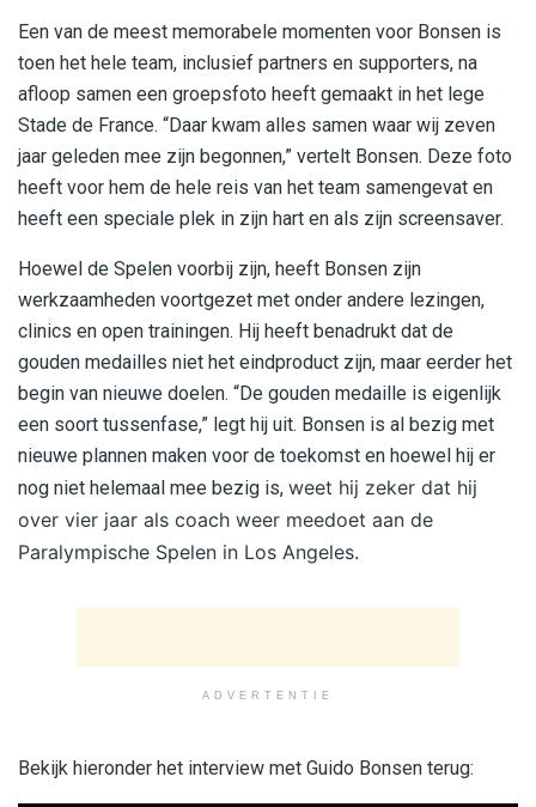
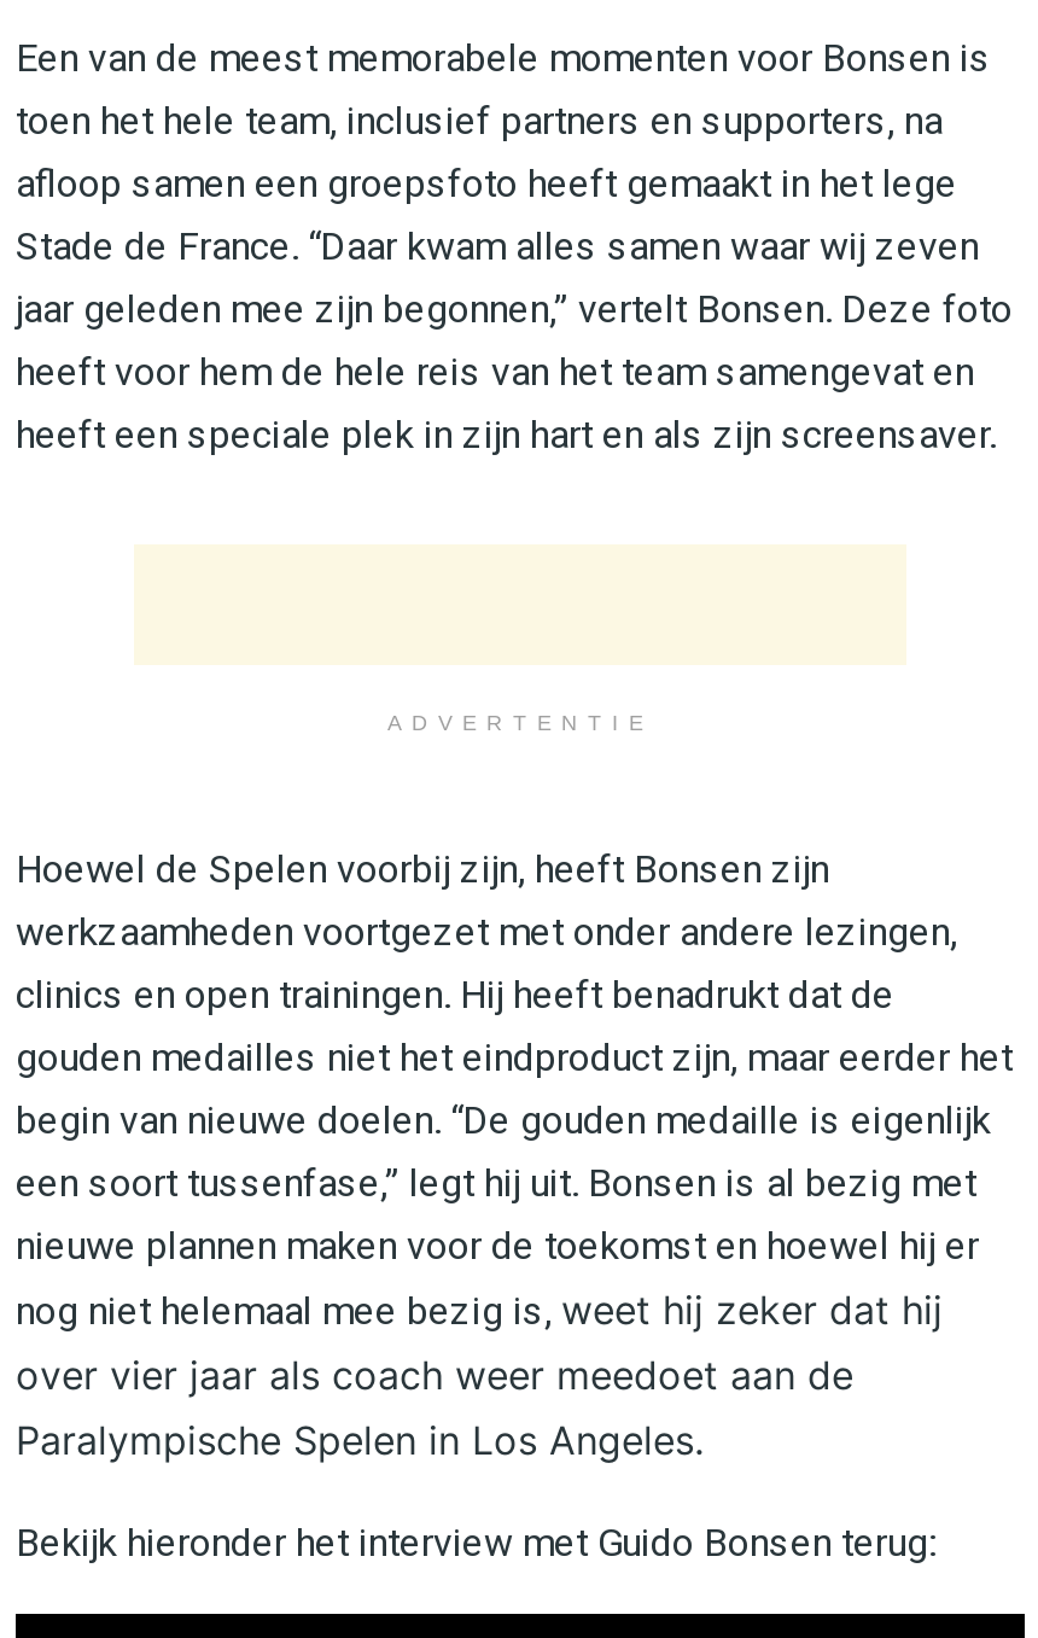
moved [18,257,512,564] -> [16,846,1013,1464]: Hoewel de Spelen voorbij zijn, heeft Bonsen zijn | werkzaamheden voortgezet met onder andere lezingen, | clinics en open trainingen. Hij heeft benadrukt dat de | ... | over vier jaar als coach weer meedoet aan de | Paralympische Spelen in Los Angeles.
moved [202,689,334,701] -> [387,710,653,735]: ADVERTENTIE

